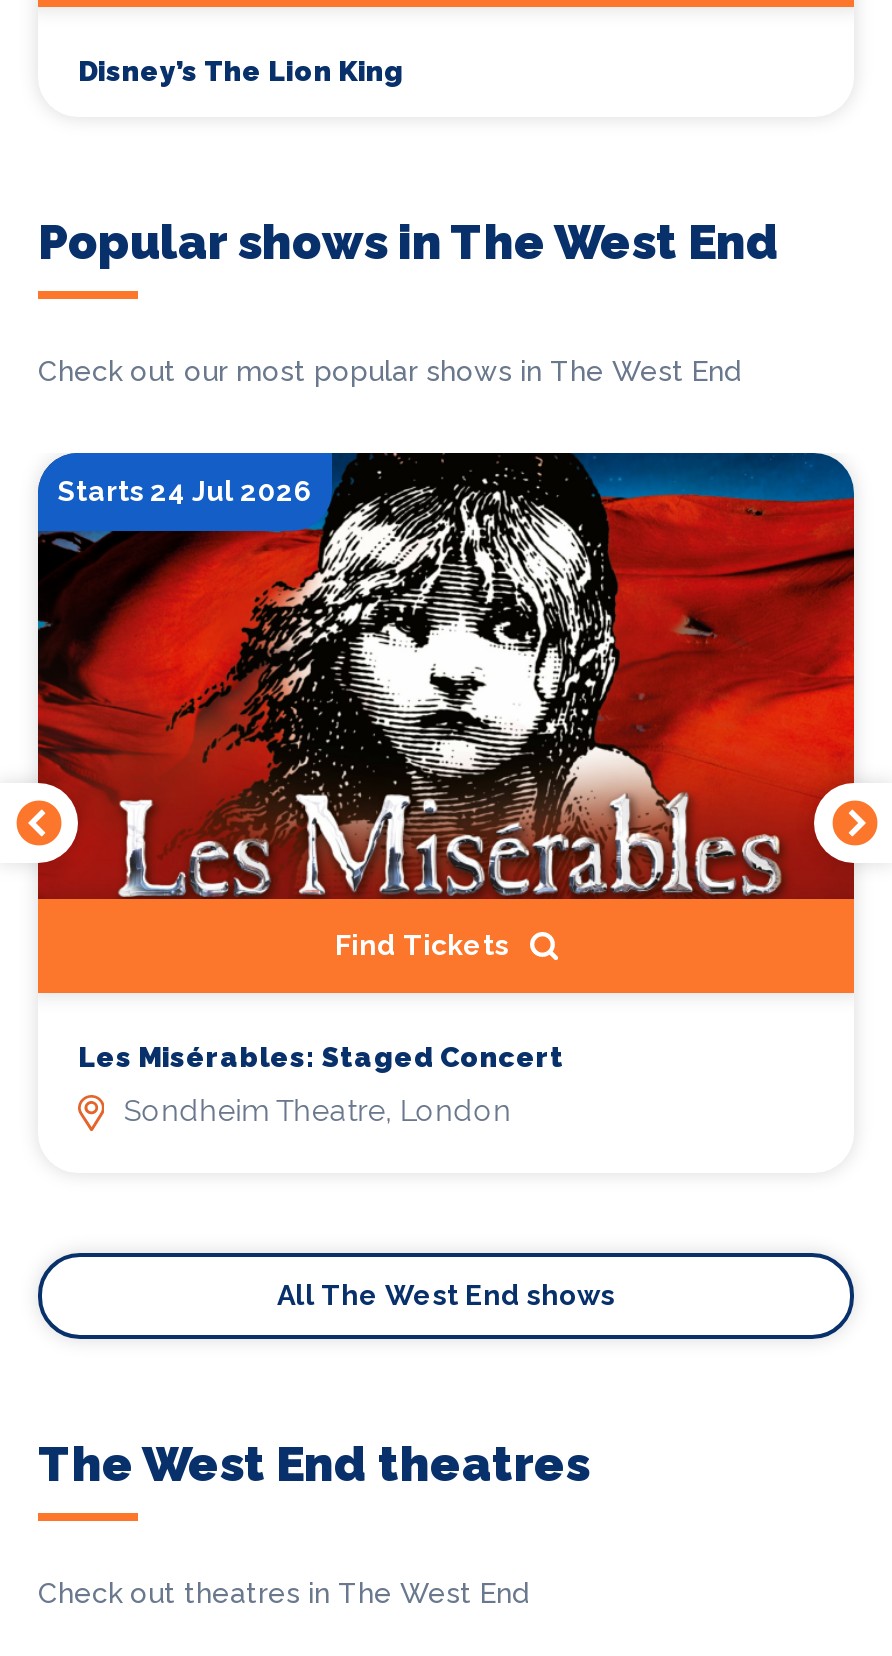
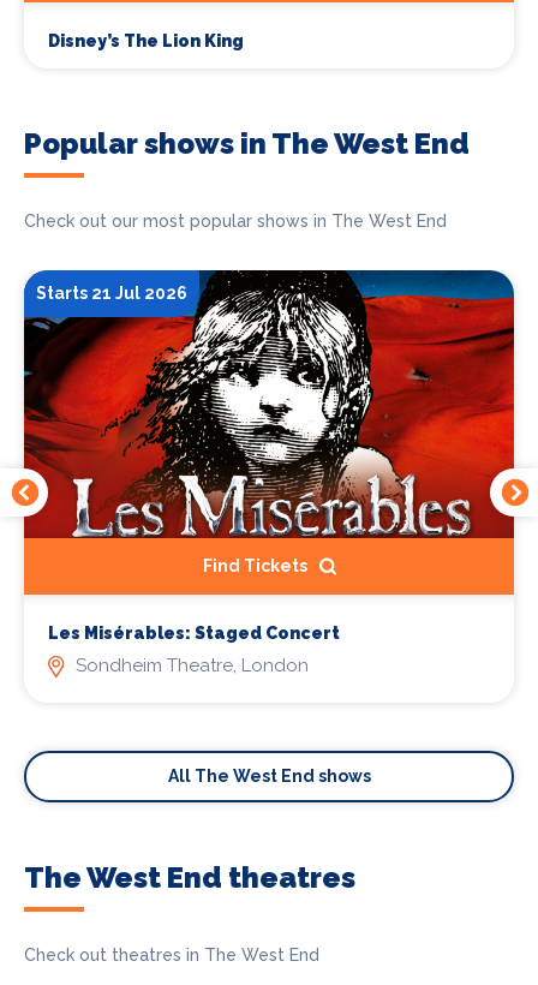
[58,476,312,508] Starts 24 Jul 2026 -> [36,284,187,303] Starts 21 Jul 2026

